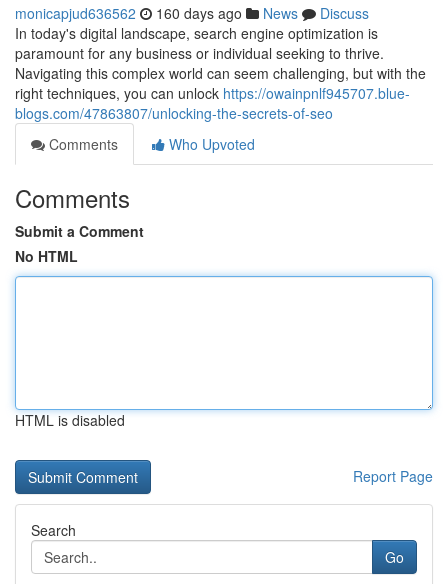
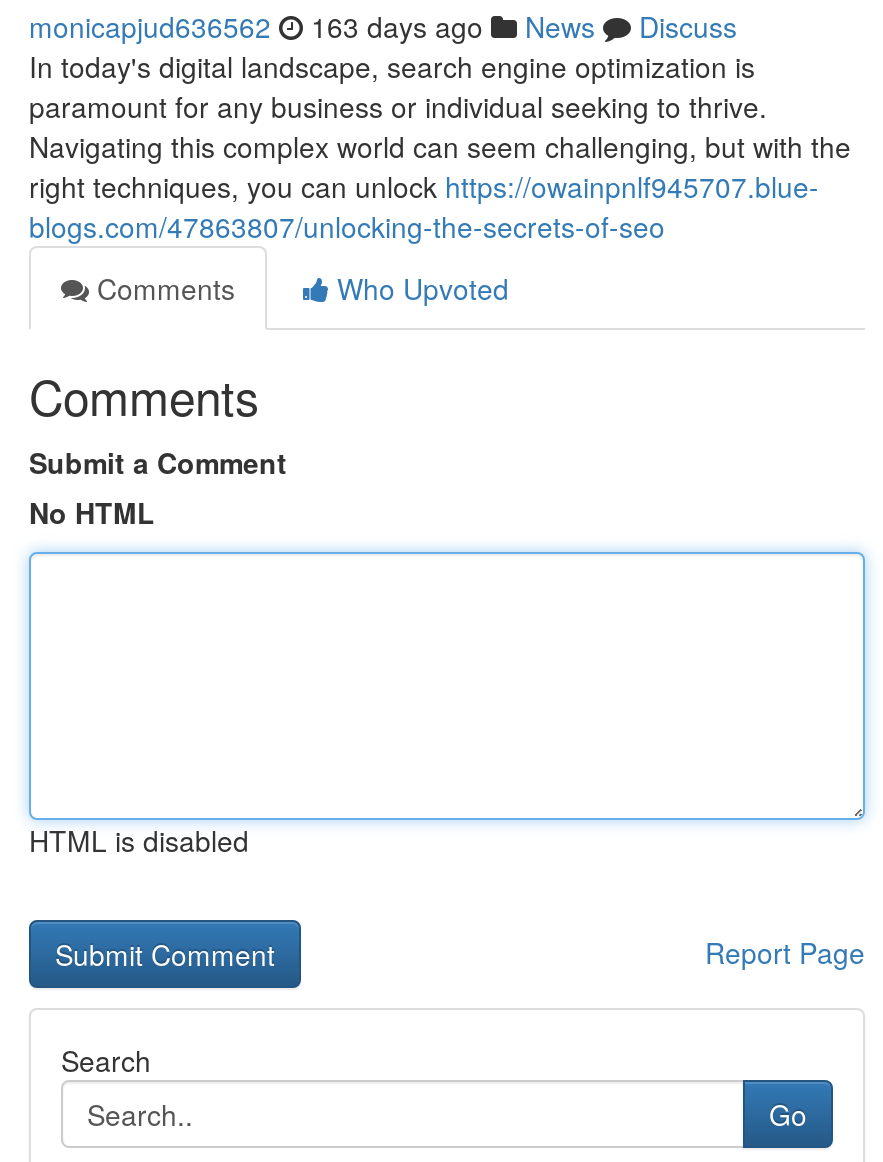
[15,3,369,23] monicapjud636562 160 days ago News Discuss -> [29,6,737,46] monicapjud636562 163 days ago News Discuss

